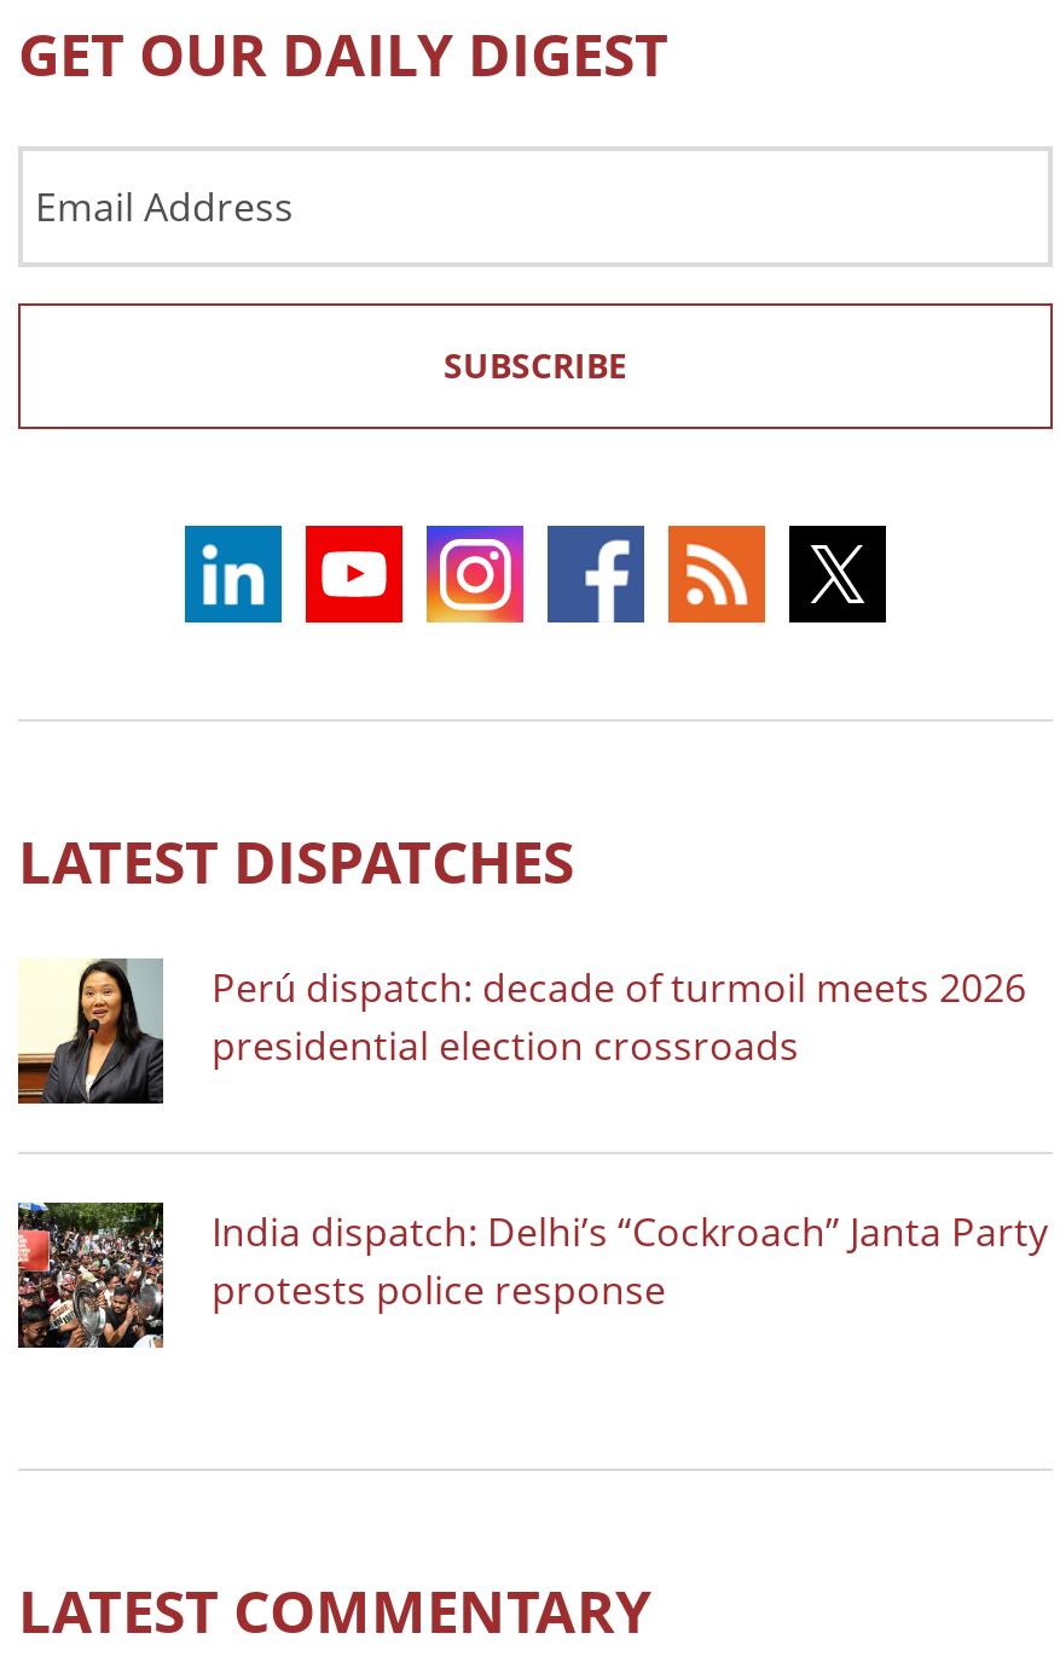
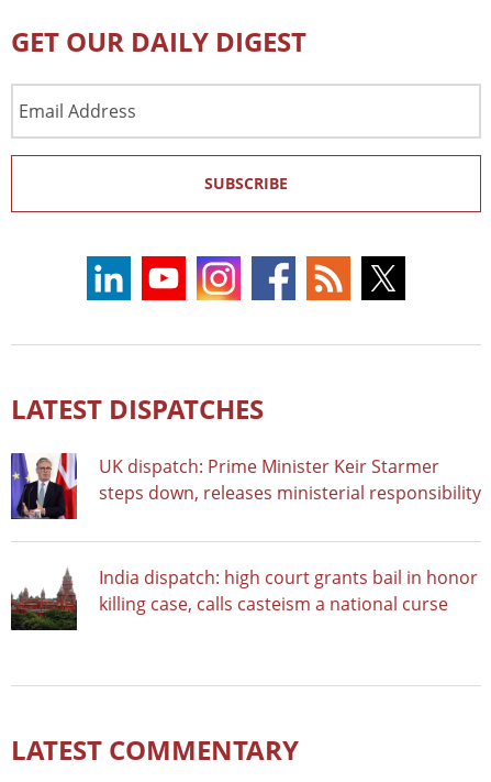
[16,956,1026,1106] [image] | Perú dispatch: decade of turmoil meets 2026 | presidential election crossroads -> [10,452,481,520] [image] | UK dispatch: Prime Minister Keir Starmer | steps down, releases ministerial responsibility
[16,1200,1048,1350] [image] | India dispatch: Delhi’s “Cockroach” Janta Party | protests police response -> [11,564,478,631] [image] | India dispatch: high court grants bail in honor | killing case, calls casteism a national curse

